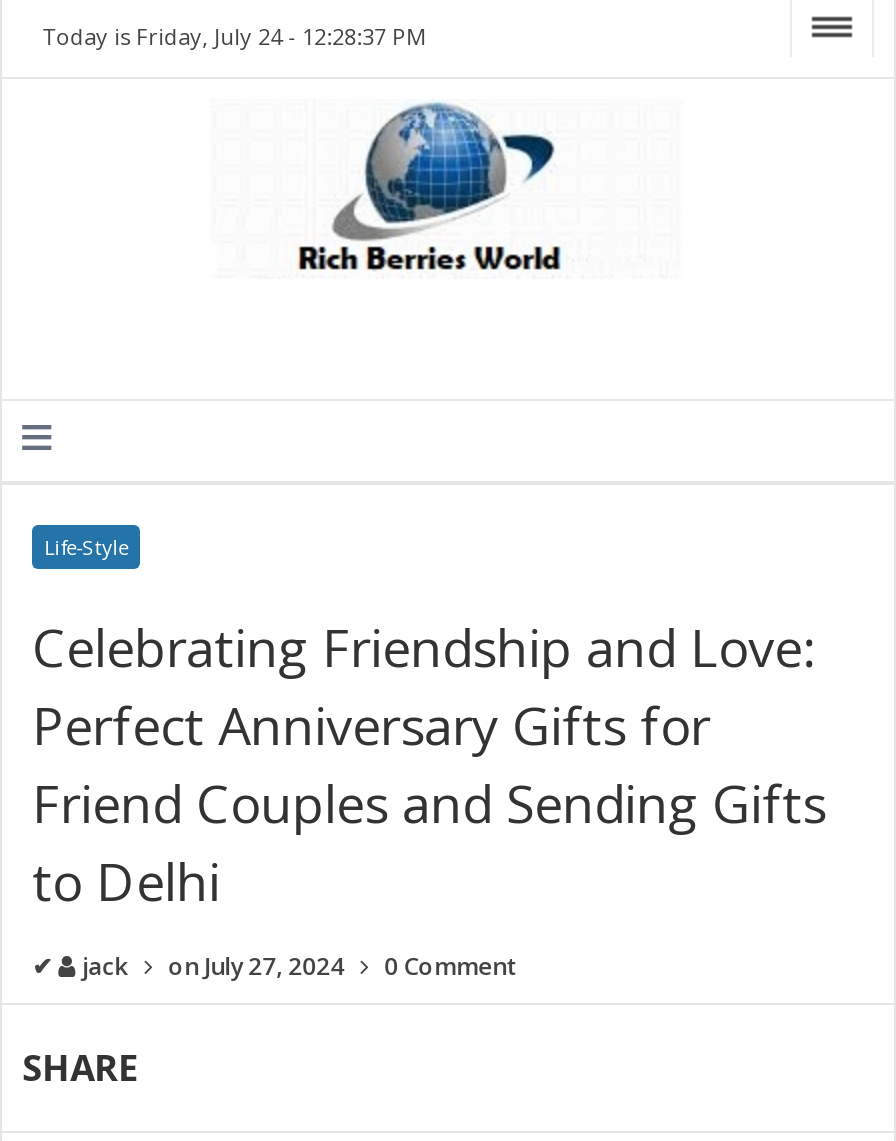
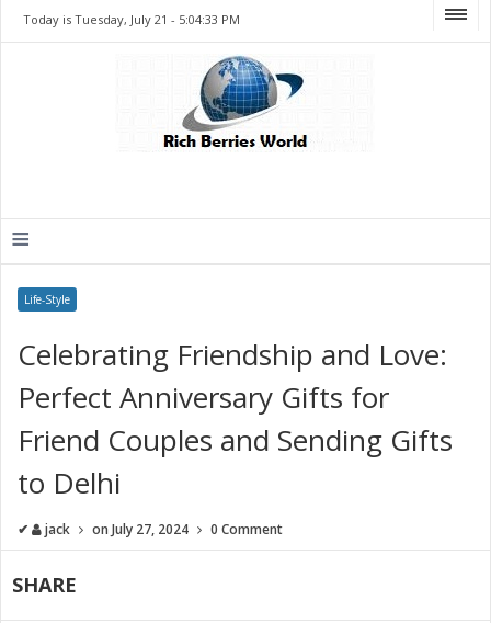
[42,21,426,51] Today is Friday, July 24 - 12:28:37 PM -> [23,11,240,27] Today is Tuesday, July 21 - 5:04:33 PM

